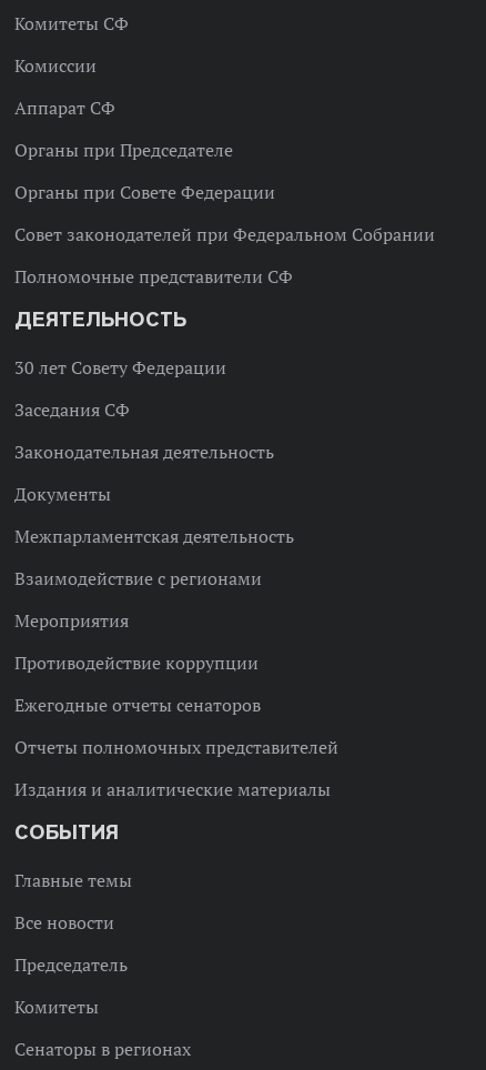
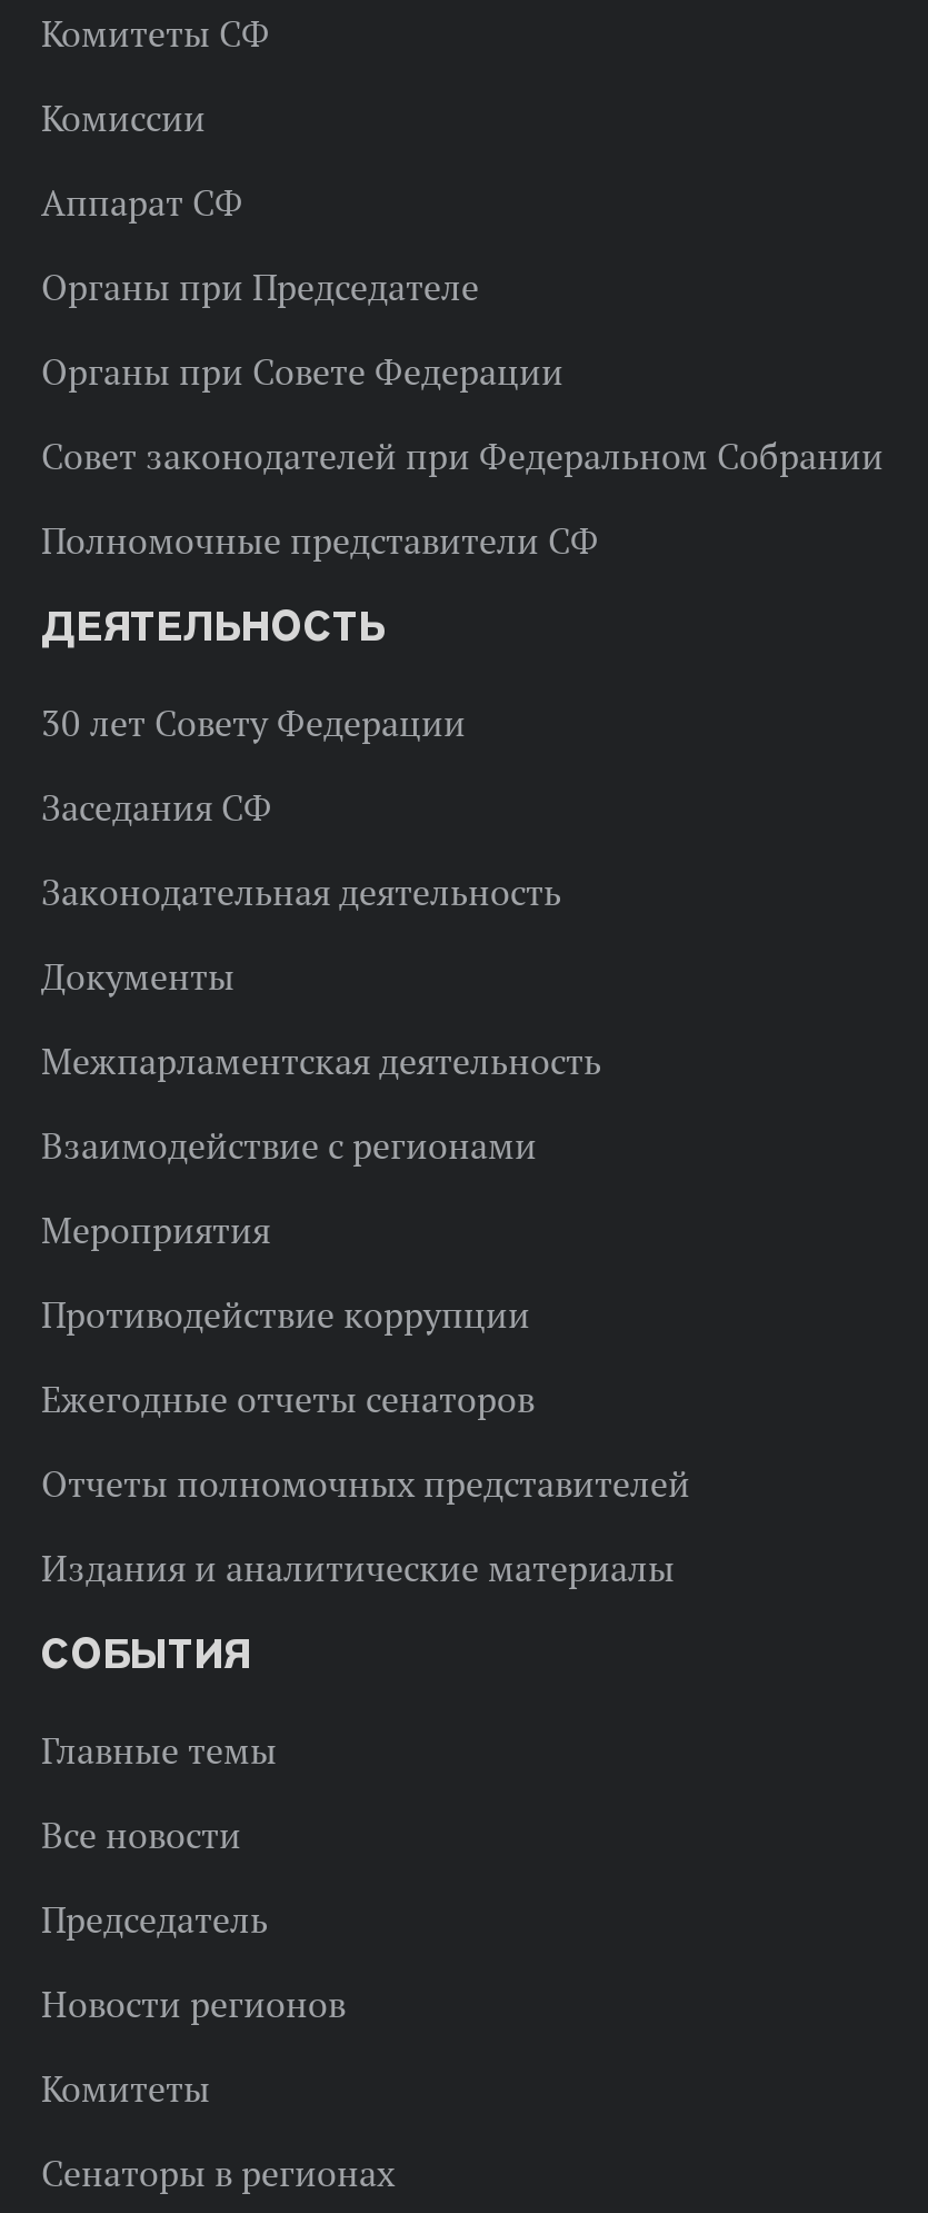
none -> [41,1981,346,2026] Новости регионов

